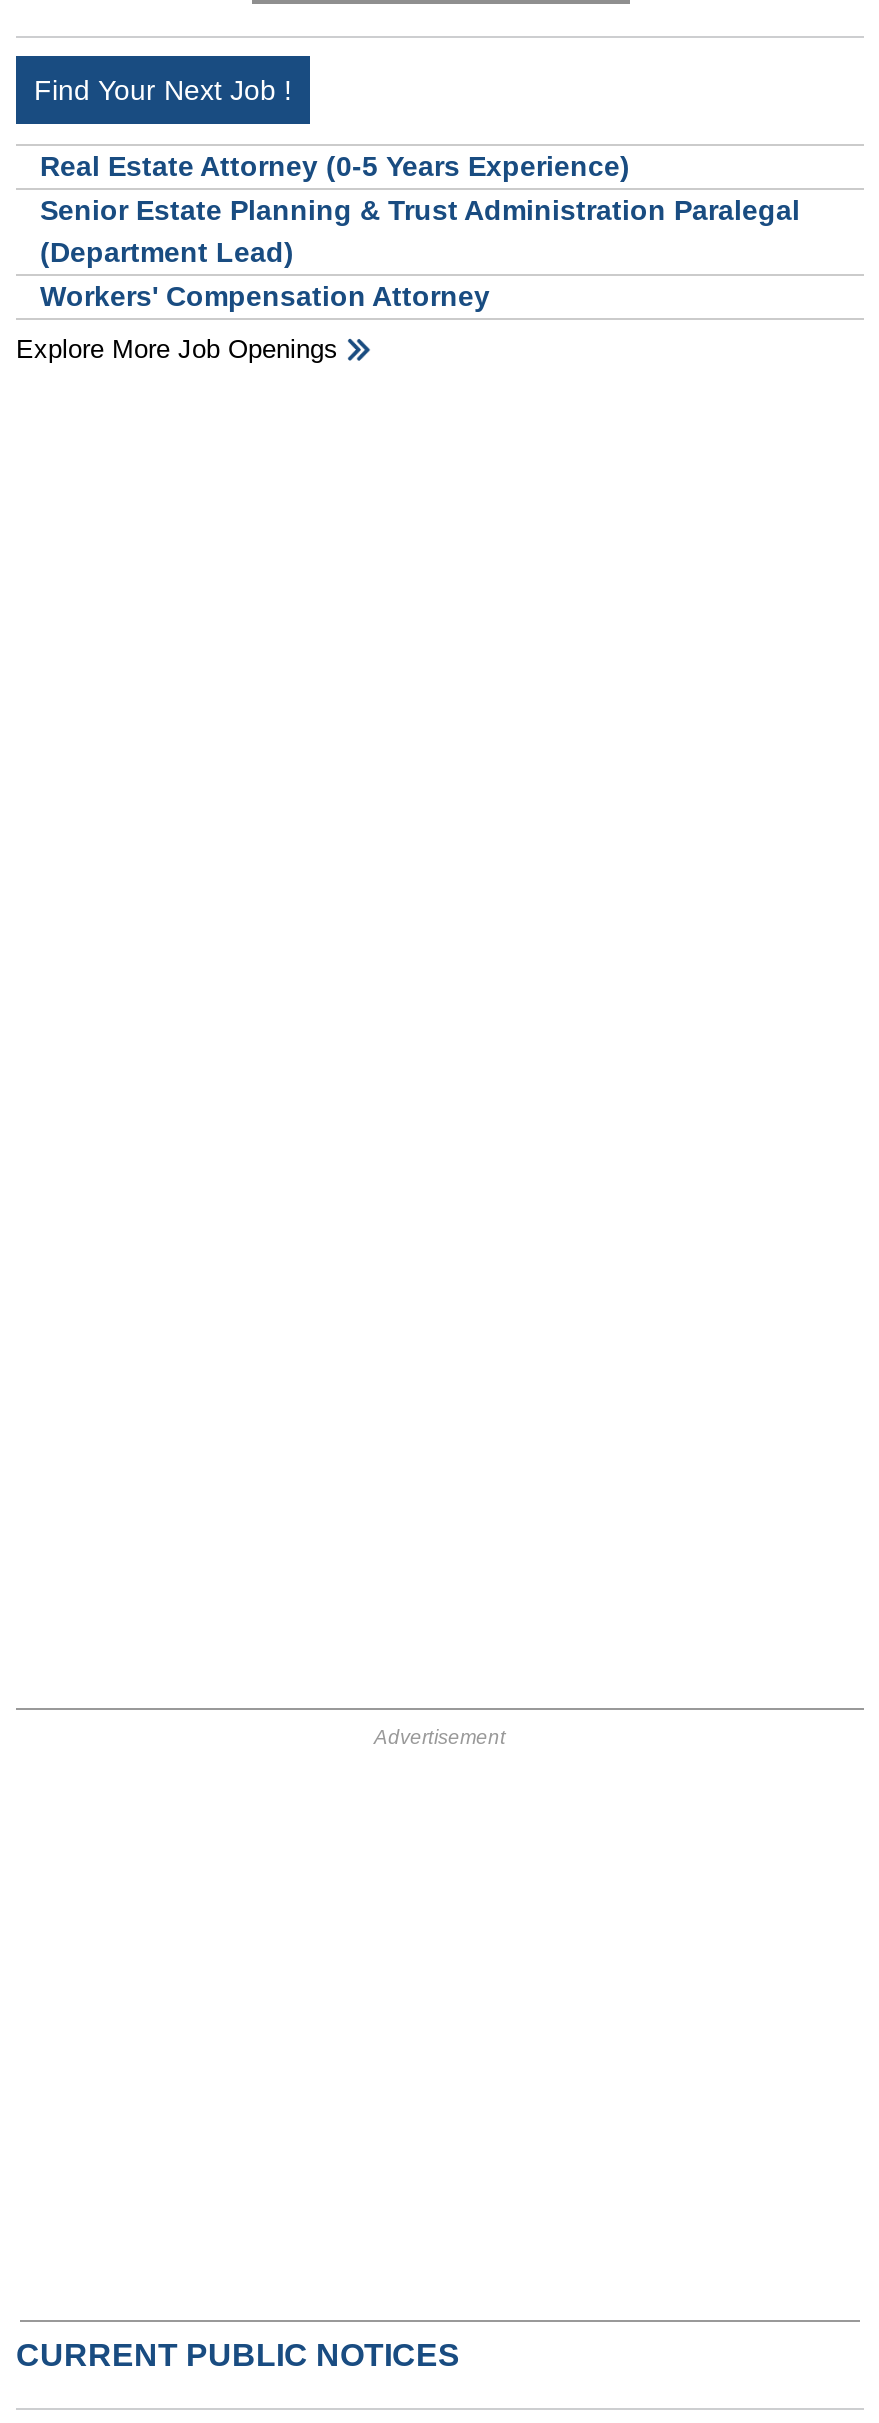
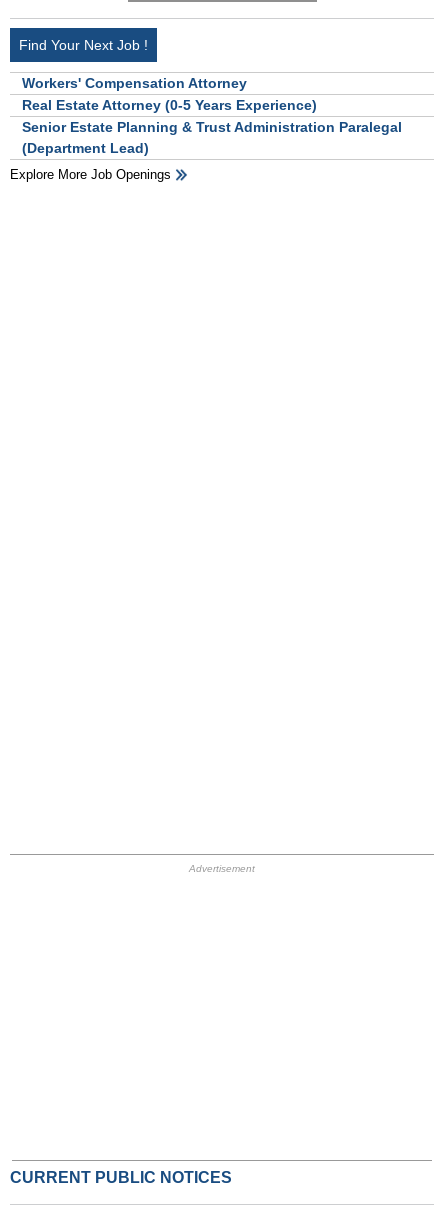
moved [40,151,800,269] -> [22,97,402,156]: Real Estate Attorney (0-5 Years Experience) | Senior Estate Planning & Trust Administration Paralegal | (Department Lead)
moved [40,281,490,313] -> [22,75,247,91]: Workers' Compensation Attorney

